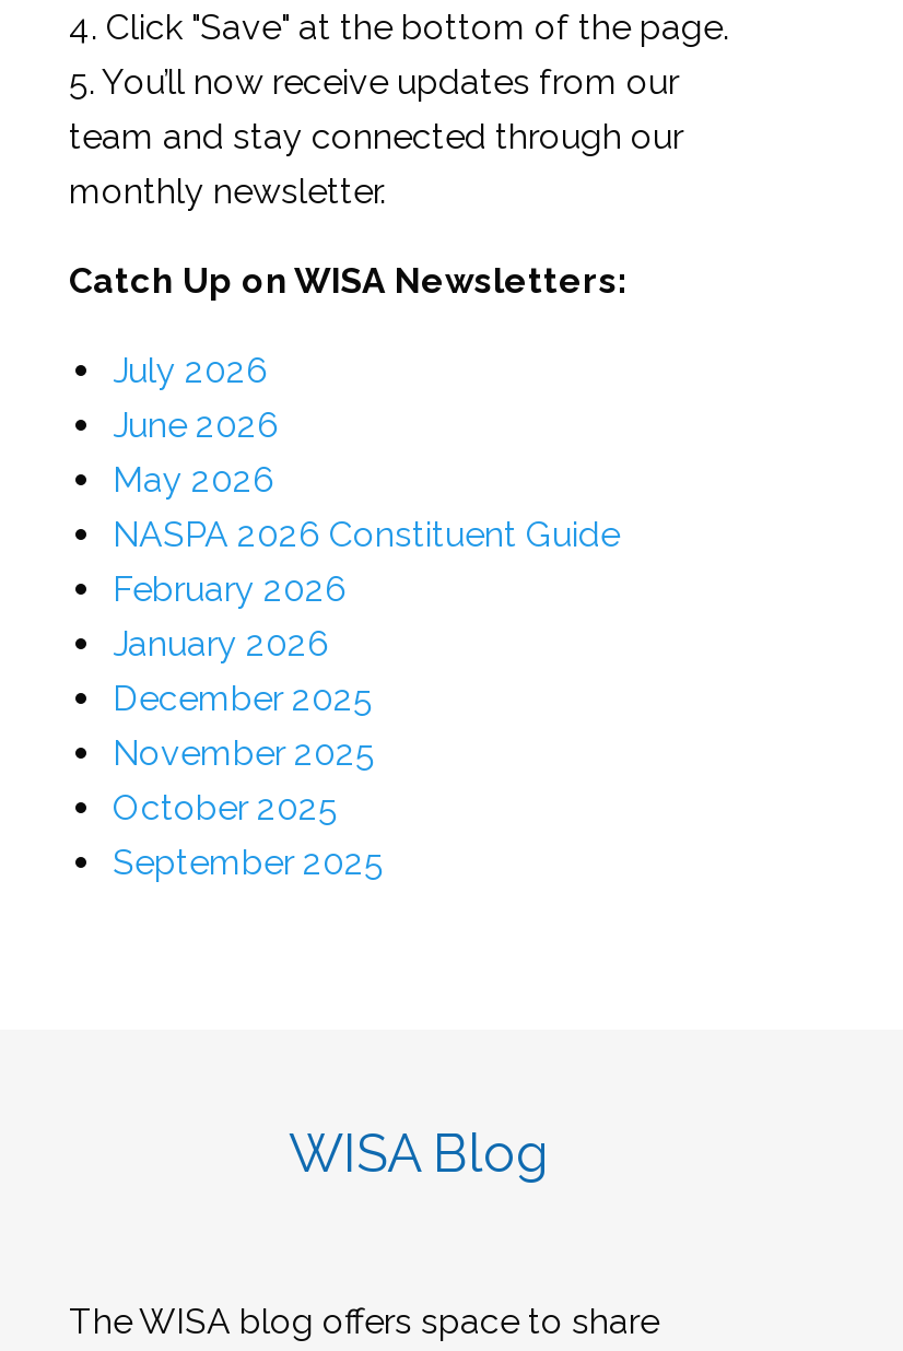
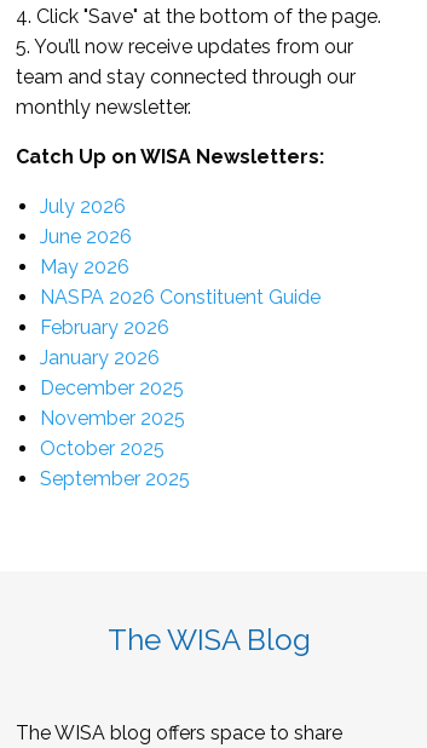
[289,1123,549,1186] WISA Blog -> [108,622,311,657] The WISA Blog

